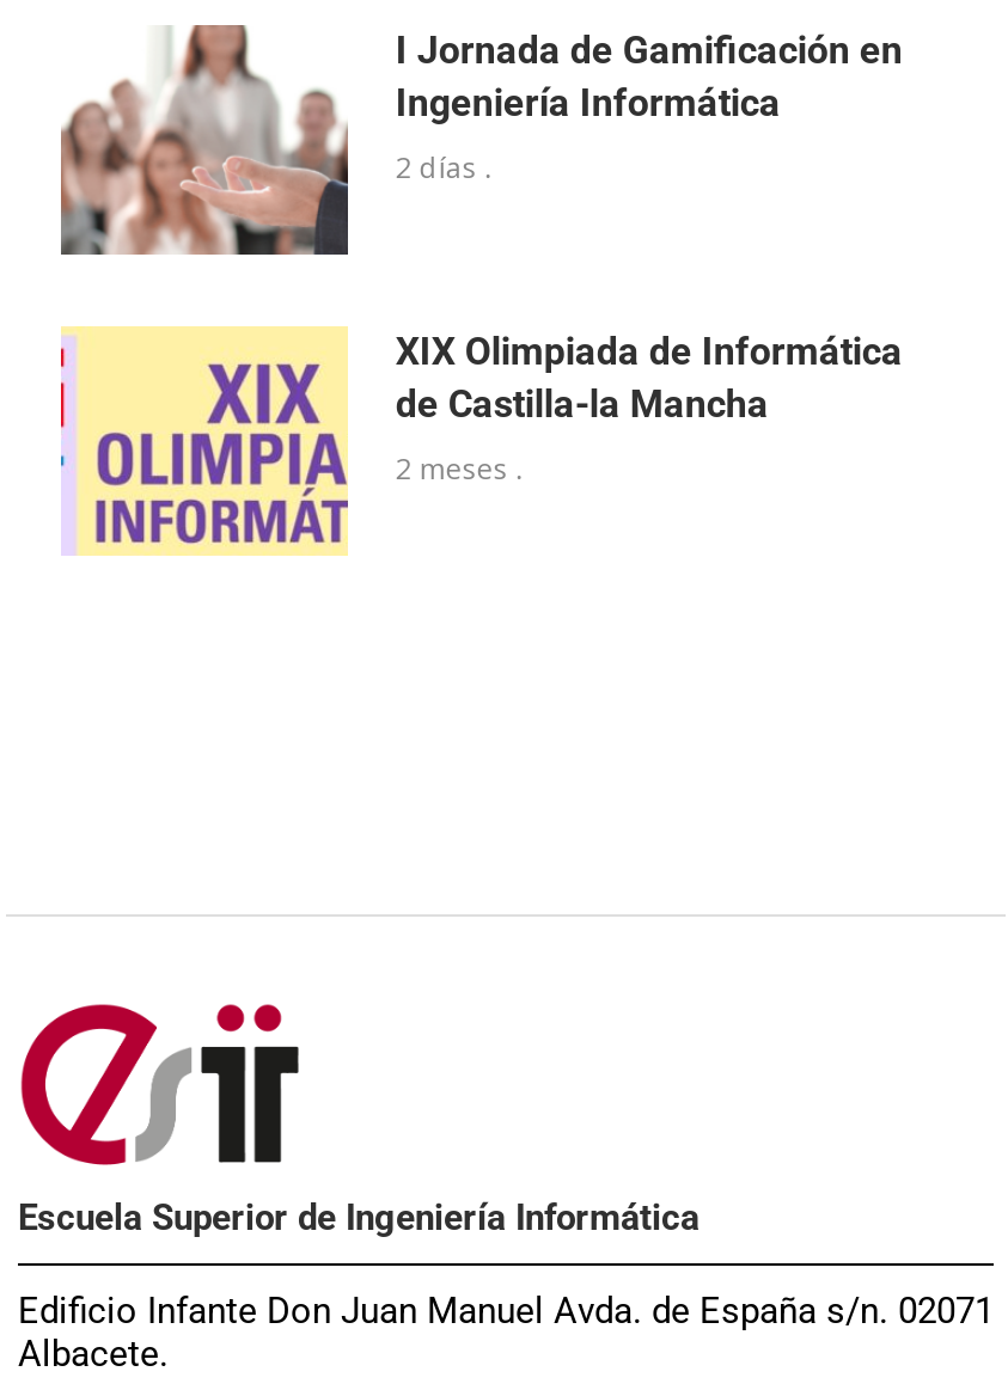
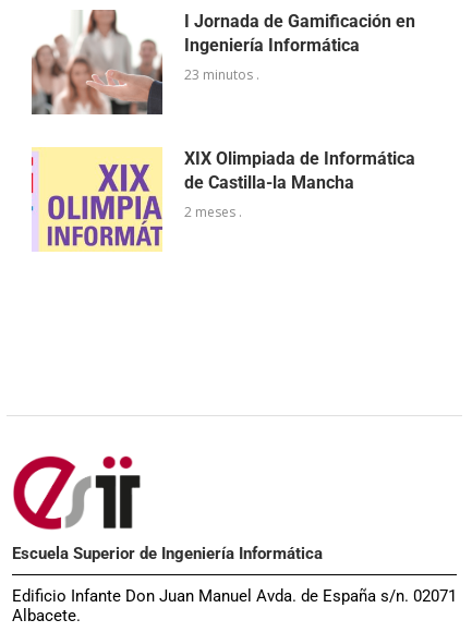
[396,148,491,188] 2 días . -> [184,65,259,84] 23 minutos .

